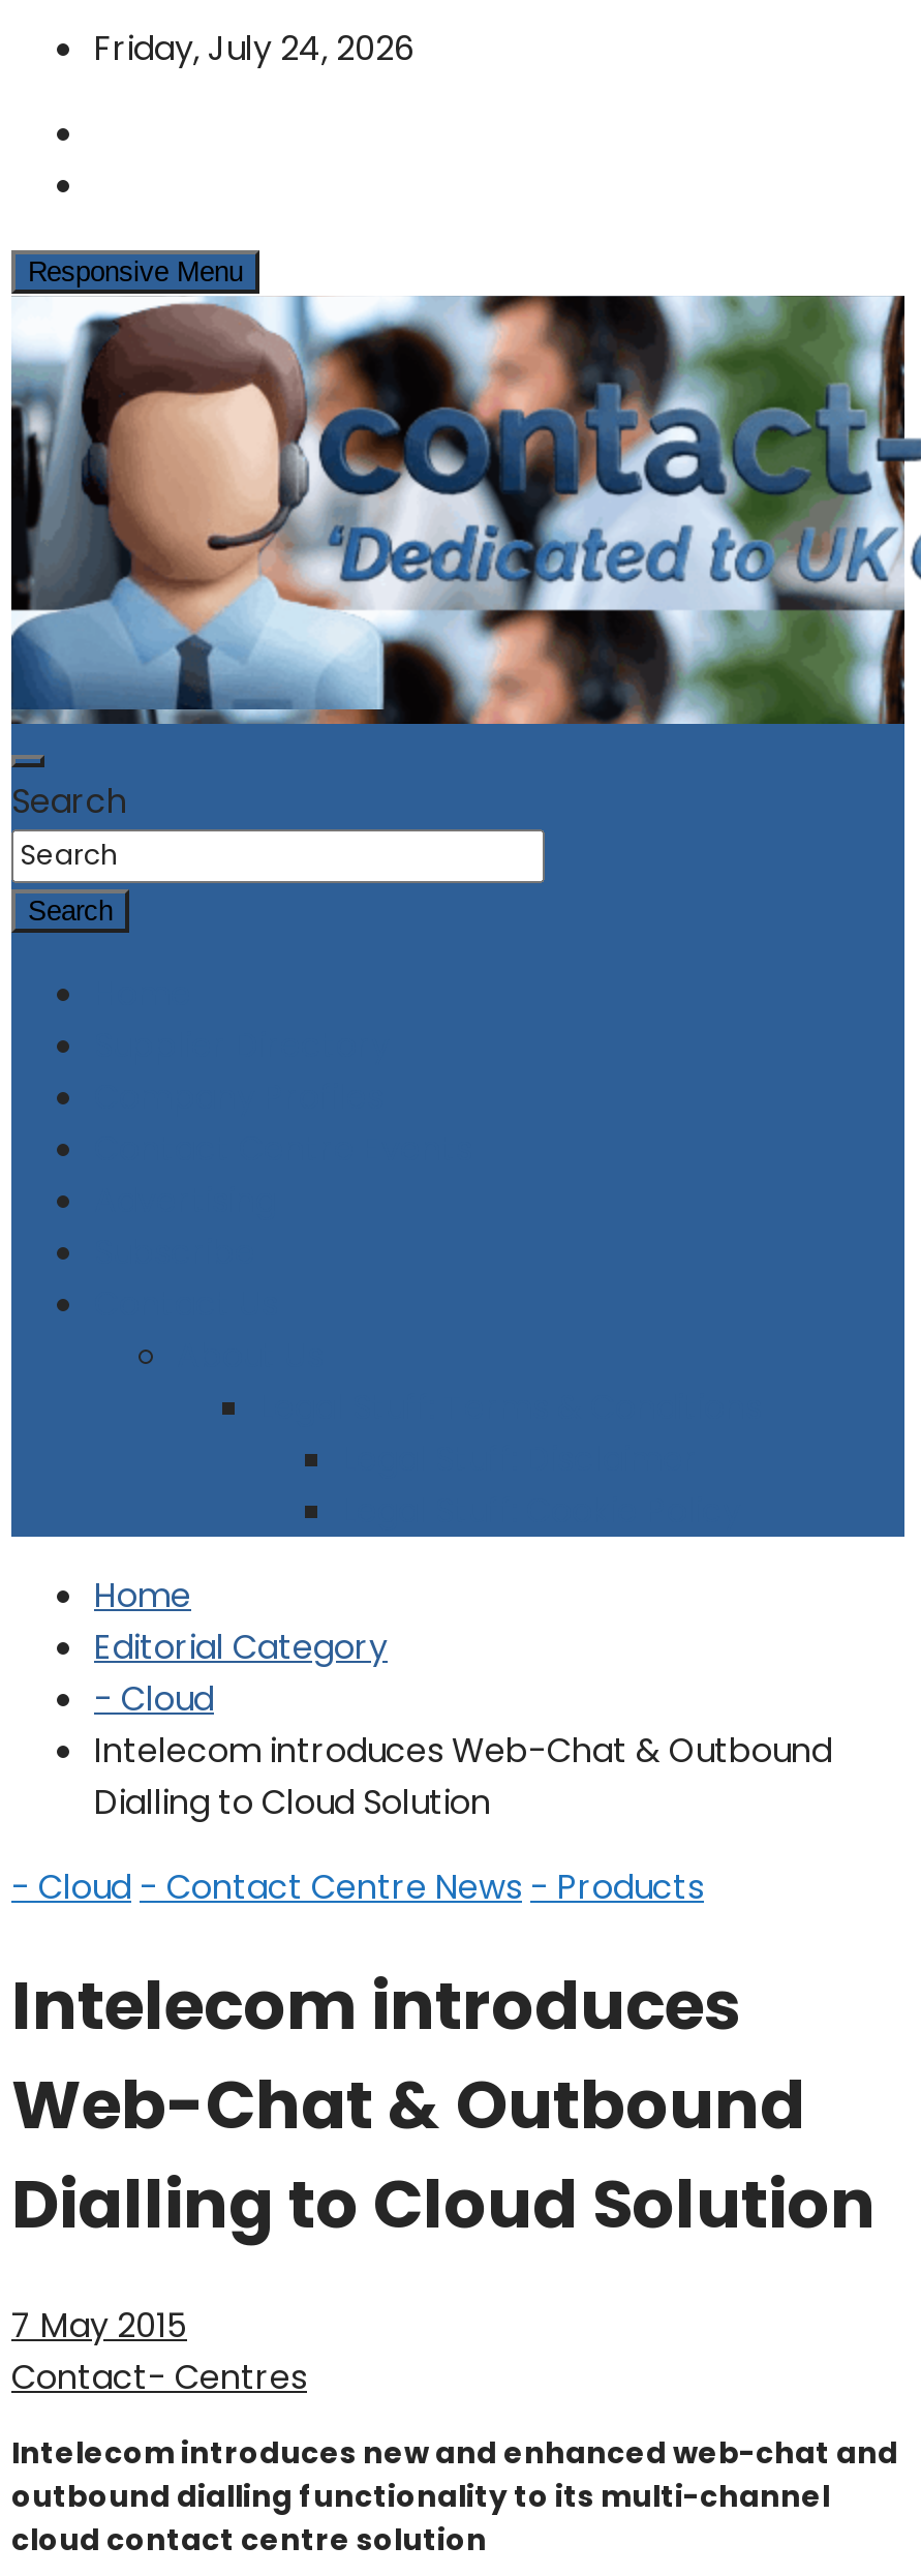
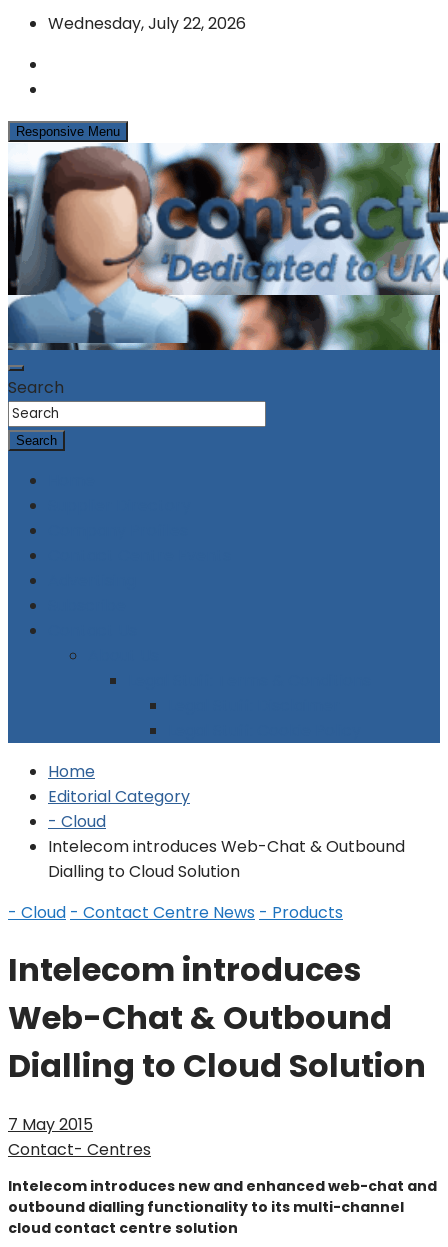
[94,25,415,72] Friday, July 24, 2026 -> [48,12,246,35] Wednesday, July 22, 2026

